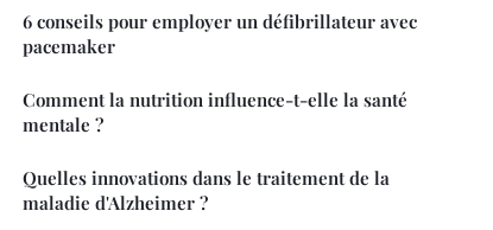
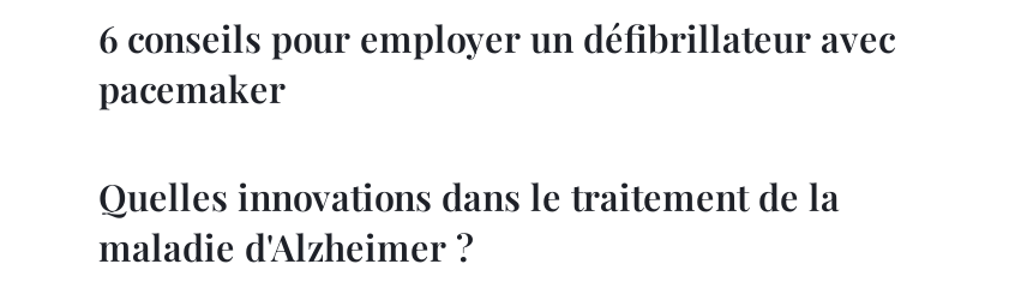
[23,88,407,136] Comment la nutrition influence-t-elle la santé | mentale ? -> none

